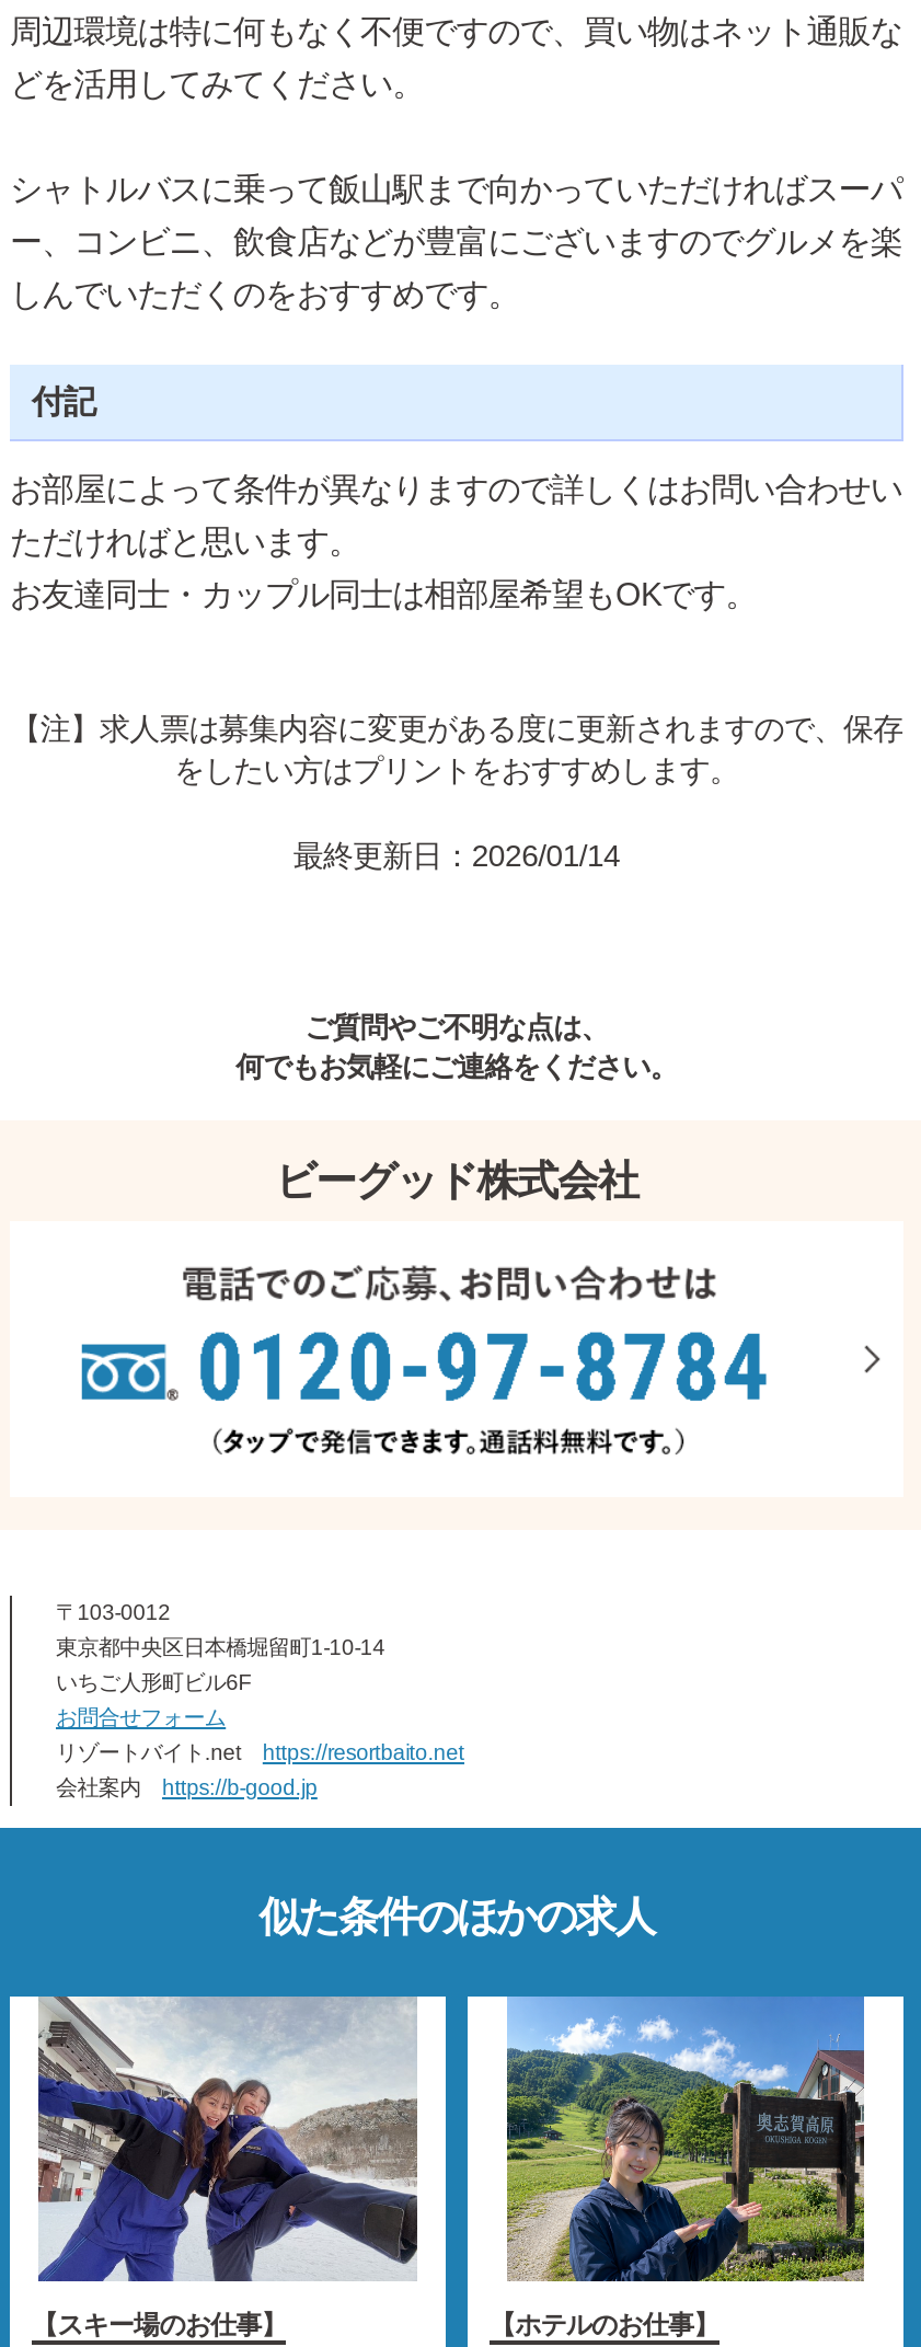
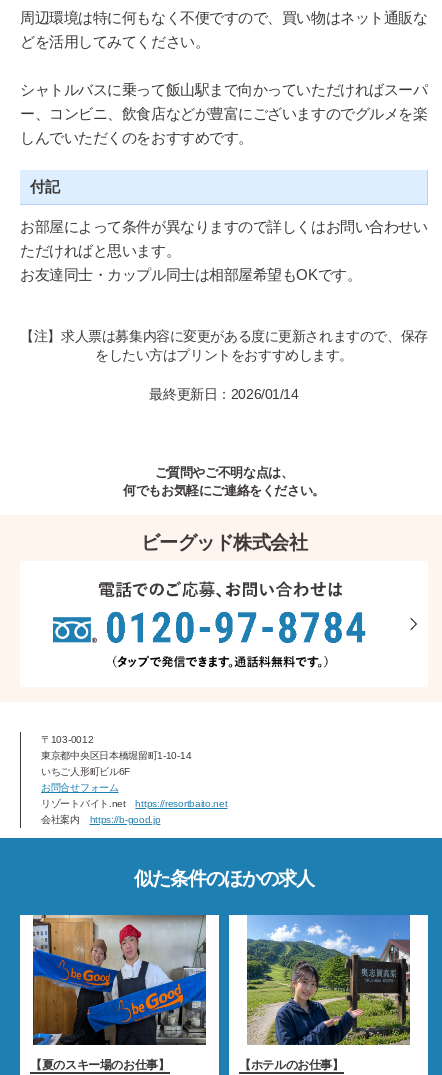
[32,1994,419,2340] [image] | 【スキー場のお仕事】 -> [30,914,207,1072] [image] | 【夏のスキー場のお仕事】

